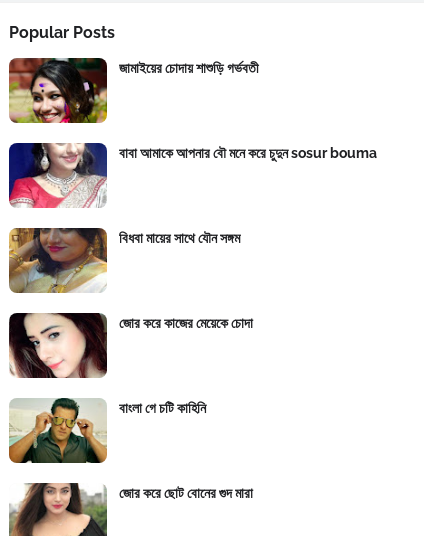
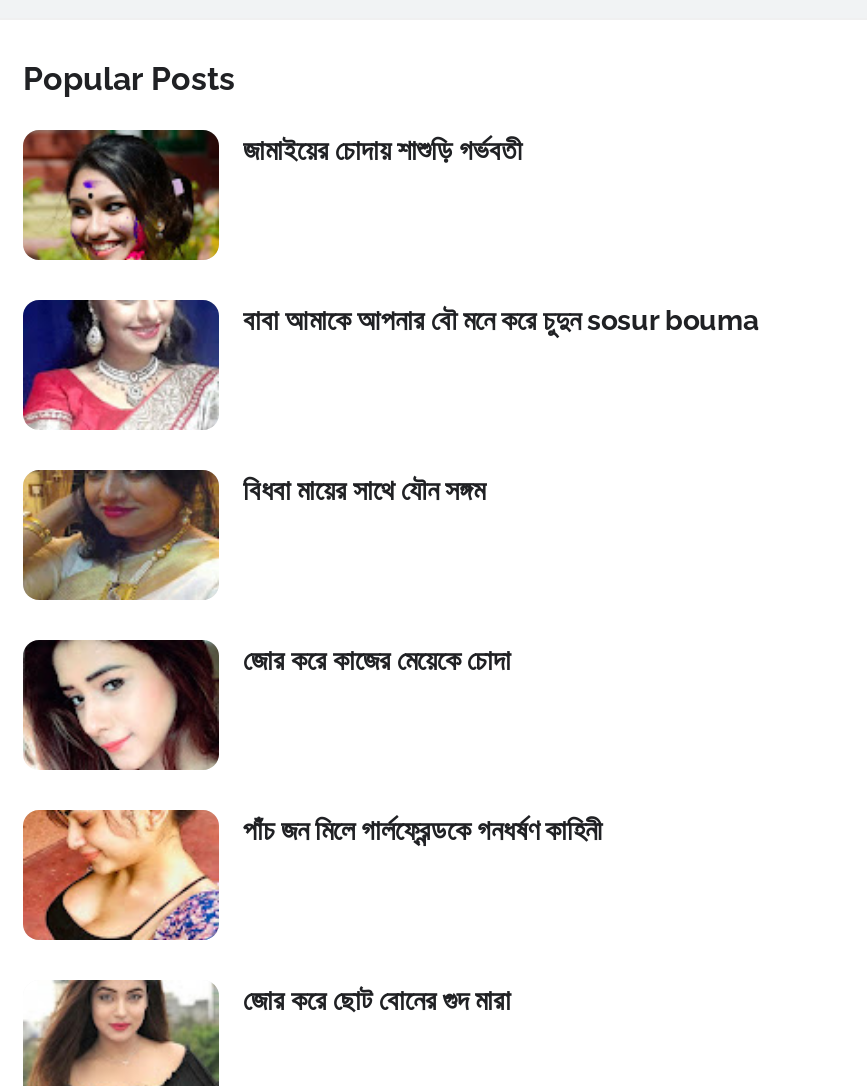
[9,397,206,464] [image] | বাংলা গে চটি কাহিনি -> [21,808,603,942] [image] | পাঁচ জন মিলে গার্লফ্রেন্ডকে গনধর্ষণ কাহিনী

